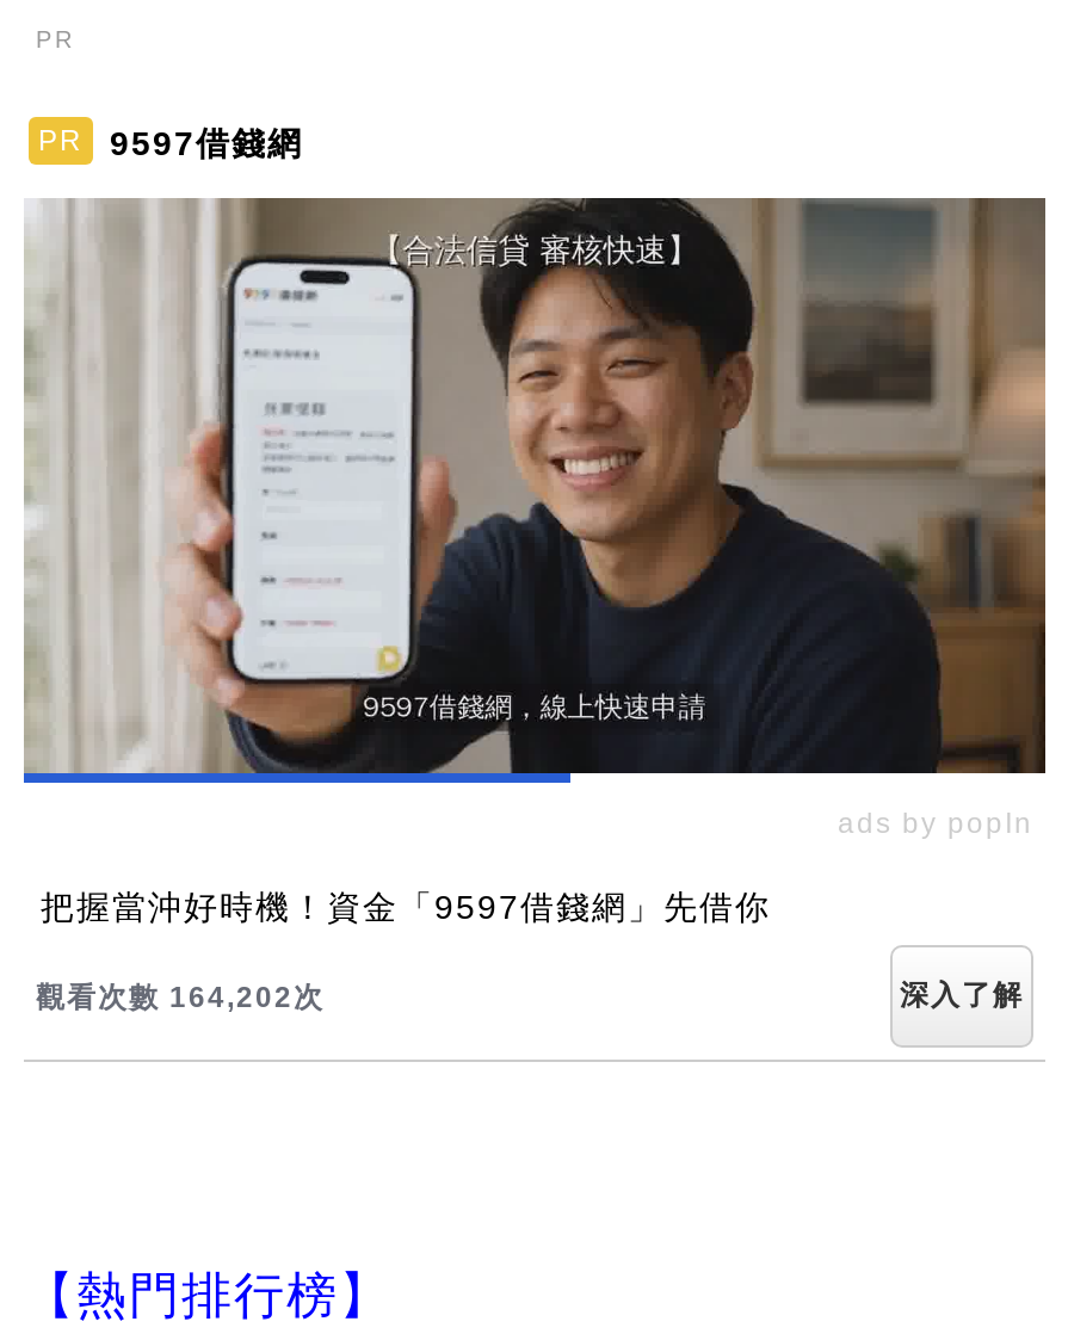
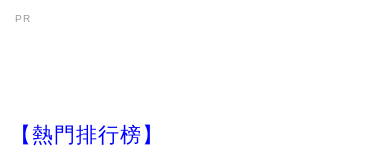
[38,123,303,161] PR | 9597借錢網 -> none
[21,196,1048,1014] [image] | ads by popIn | 把握當沖好時機！資金「9597借錢網」先借你 | 觀看次數 164,202次 | 深入了解 -> none

